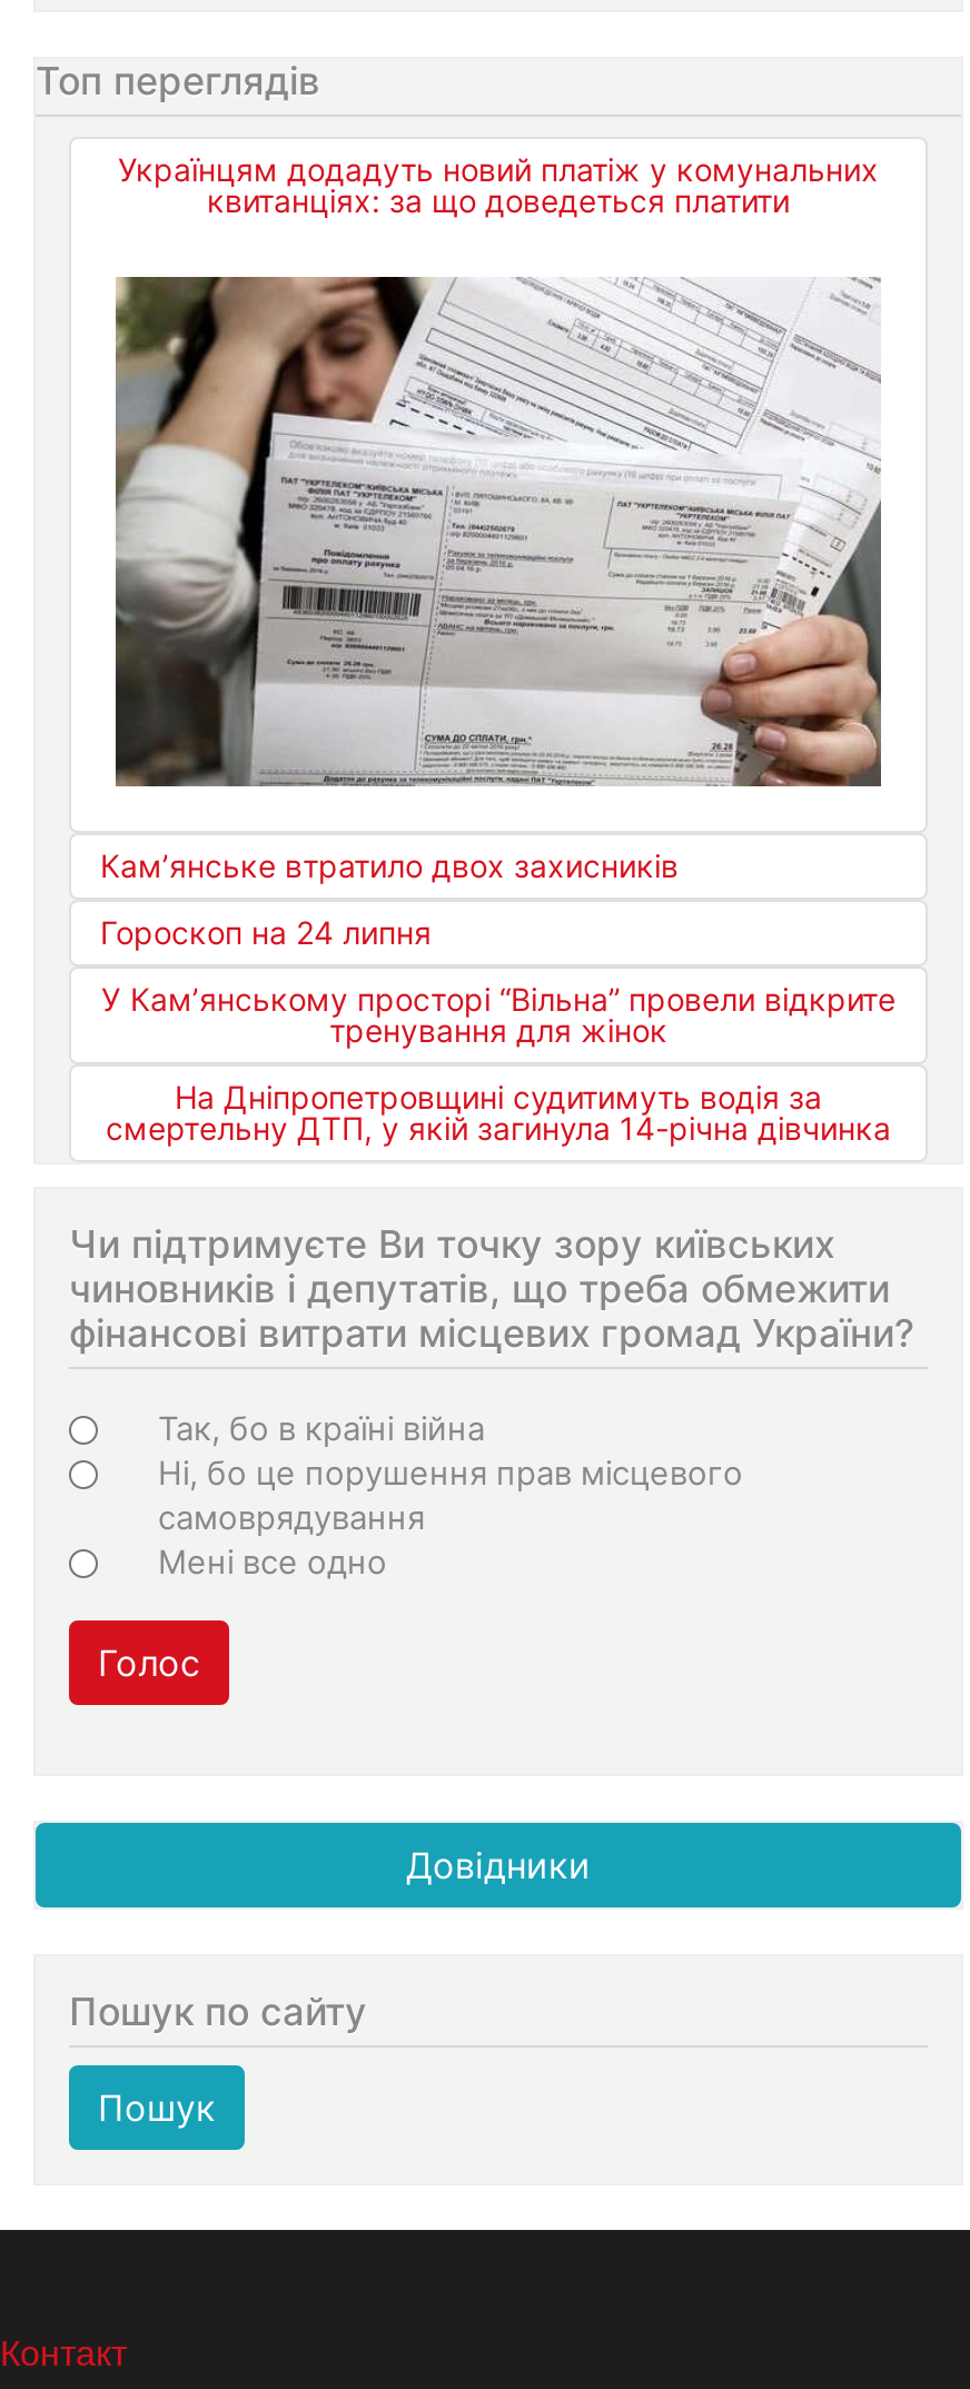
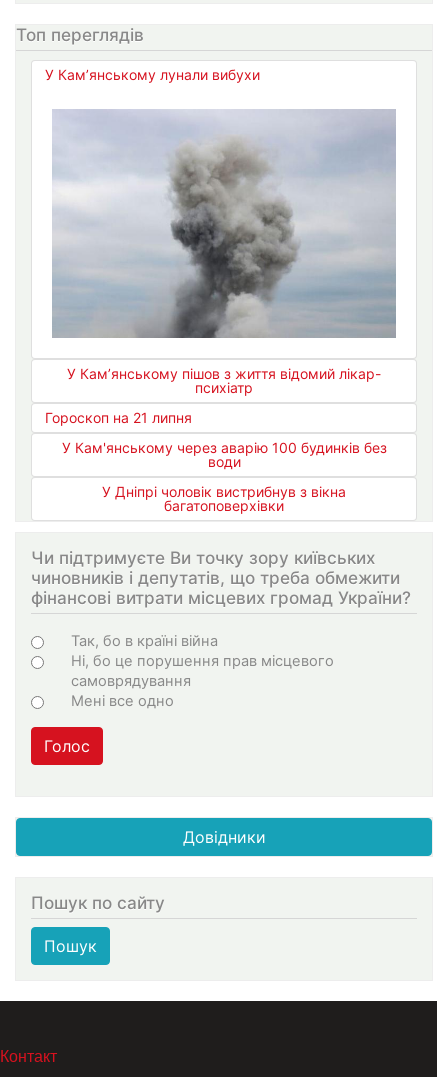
[118,149,879,218] Українцям додадуть новий платіж у комунальних | квитанціях: за що доведеться платити -> [45,66,260,83] У Кам’янському лунали вибухи
[100,248,883,884] [image] | Кам’янське втратило двох захисників -> [52,109,396,396] [image] | У Кам’янському пішов з життя відомий лікар- | психіатр
[100,913,432,951] Гороскоп на 24 липня -> [45,409,192,426] Гороскоп на 21 липня
[101,980,895,1049] У Кам’янському просторі “Вільна” провели відкрите | тренування для жінок -> [61,439,386,470] У Кам'янському через аварію 100 будинків без | води
[106,1077,891,1146] На Дніпропетровщині судитимуть водія за | смертельну ДТП, у якій загинула 14-річна дівчинка -> [102,483,346,514] У Дніпрі чоловік вистрибнув з вікна | багатоповерхівки

